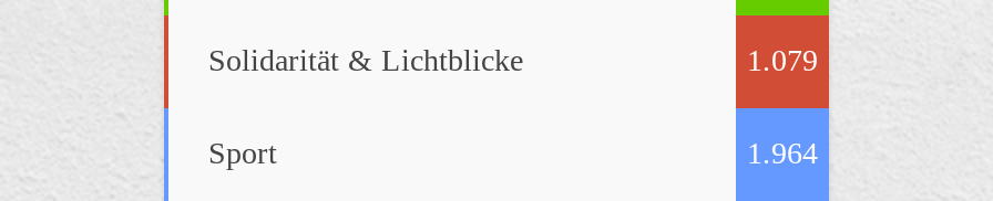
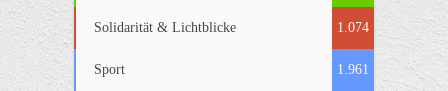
[747,43,818,76] 1.079 -> [337,20,369,35] 1.074
[747,136,818,169] 1.964 -> [337,62,369,77] 1.961

